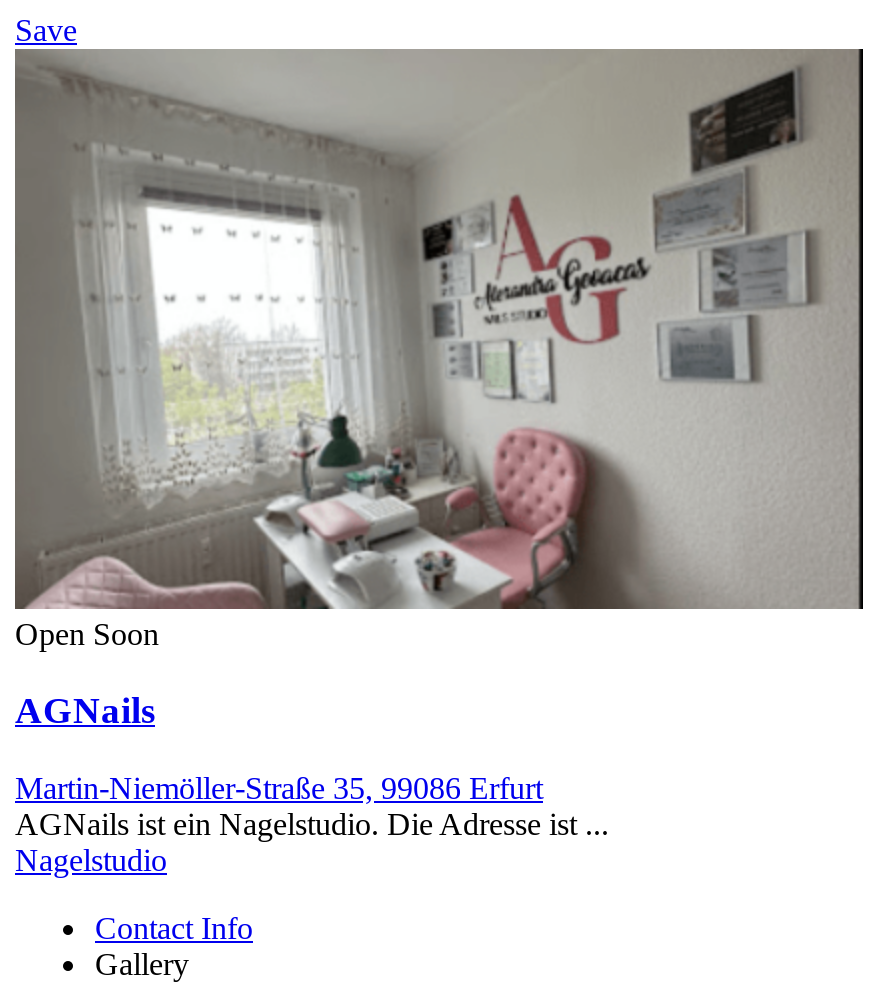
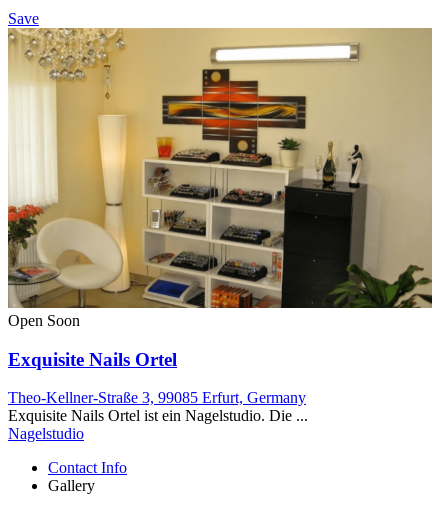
[13,49,865,732] [image] | AGNails -> [8,28,433,370] [image] | Exquisite Nails Ortel
[15,772,609,842] Martin-Niemöller-Straße 35, 99086 Erfurt | AGNails ist ein Nagelstudio. Die Adresse ist ... -> [8,389,308,424] Theo-Kellner-Straße 3, 99085 Erfurt, Germany | Exquisite Nails Ortel ist ein Nagelstudio. Die ...

